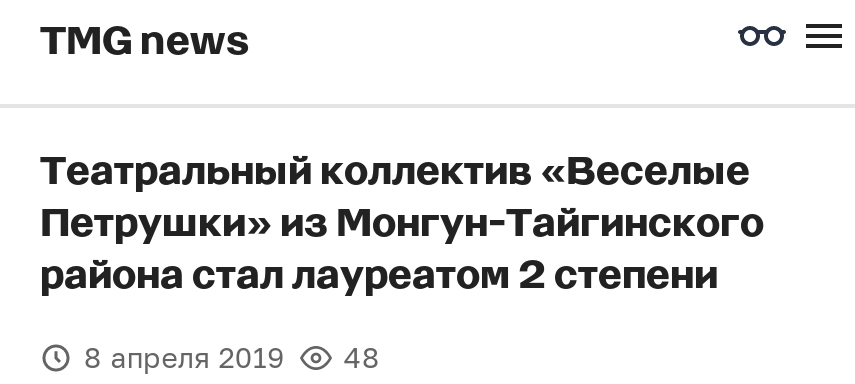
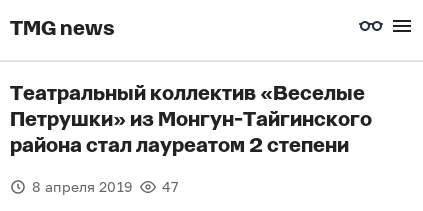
[84,340,380,374] 8 апреля 2019 48 -> [32,178,178,195] 8 апреля 2019 47

